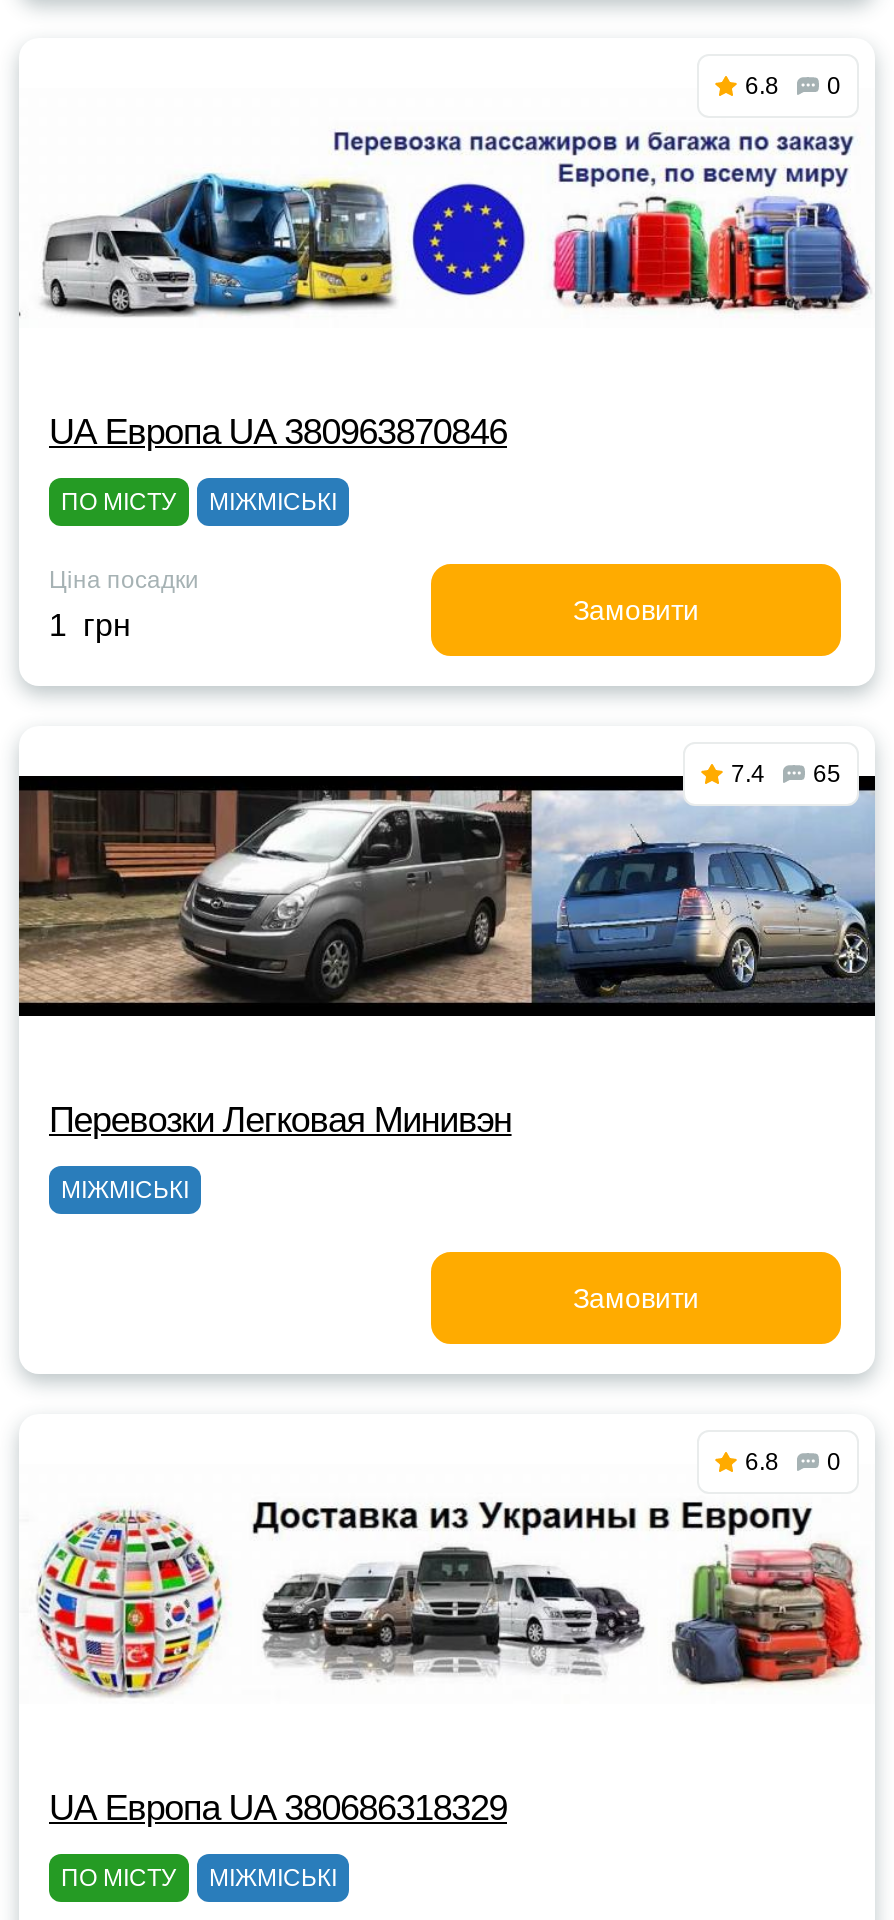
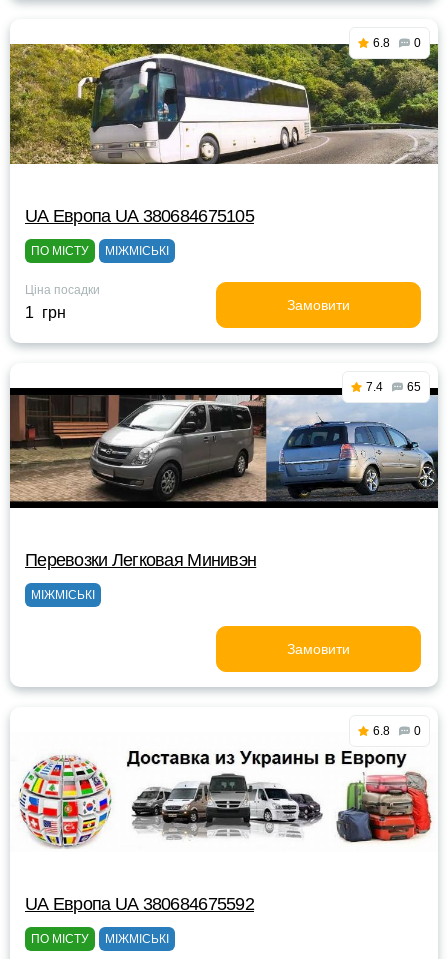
[19,88,875,328] [image] -> [9,43,439,165] [image]
[49,412,507,452] UА Европа UА 380963870846 -> [25,206,254,226] UА Европа UА 380684675105
[49,1788,507,1828] UА Европа UА 380686318329 -> [25,894,254,914] UА Европа UА 380684675592

